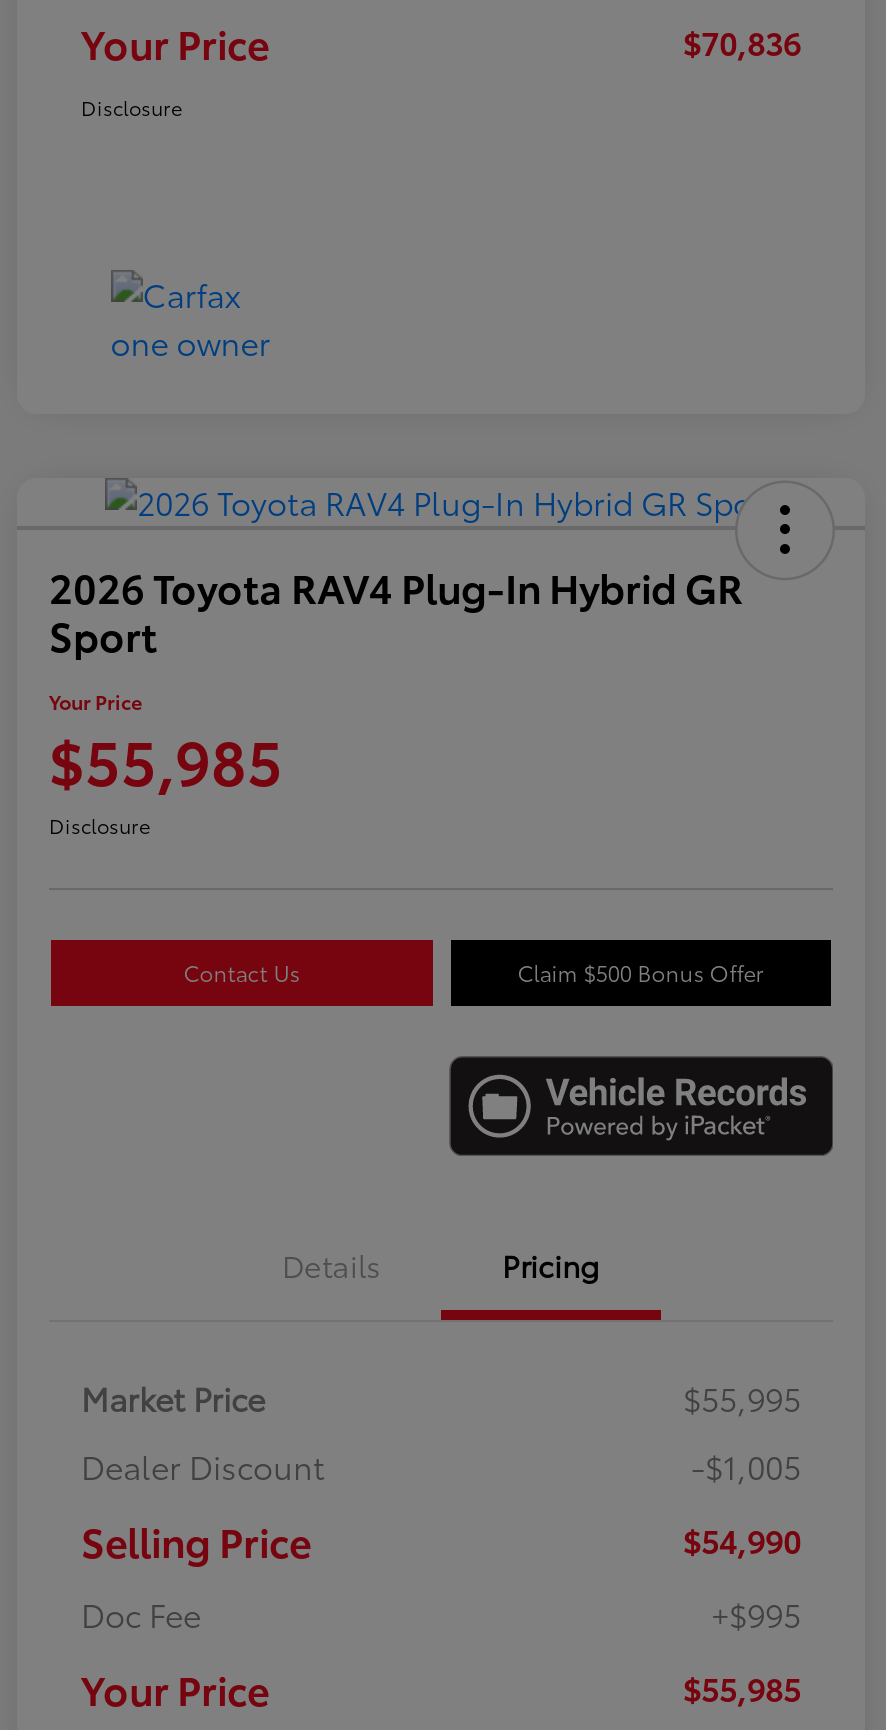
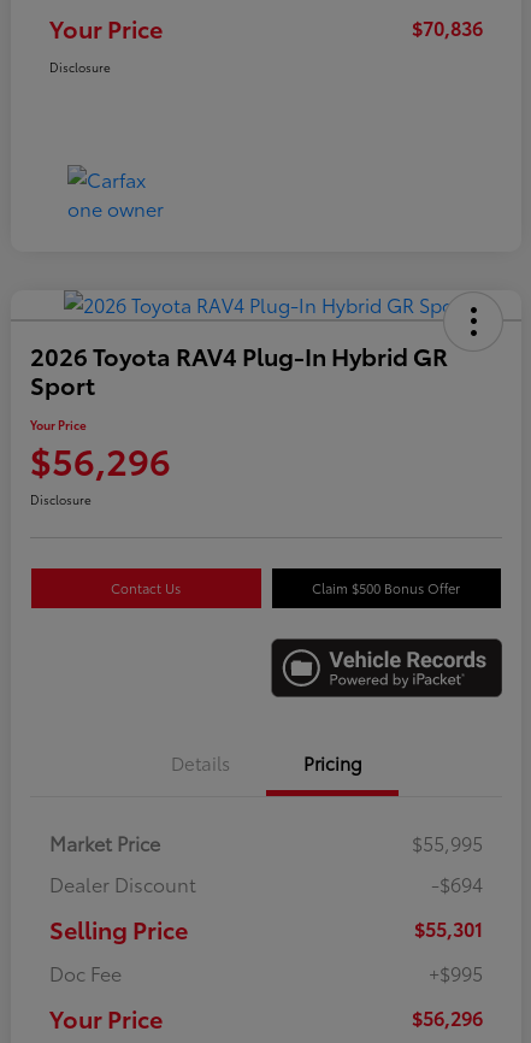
[49,717,283,803] $55,985 -> [30,433,171,485] $56,296
[691,1443,801,1489] -$1,005 -> [431,870,483,898] -$694
[683,1517,801,1563] $54,990 -> [414,914,483,942] $55,301
[683,1665,801,1711] $55,985 -> [412,1004,483,1031] $56,296

